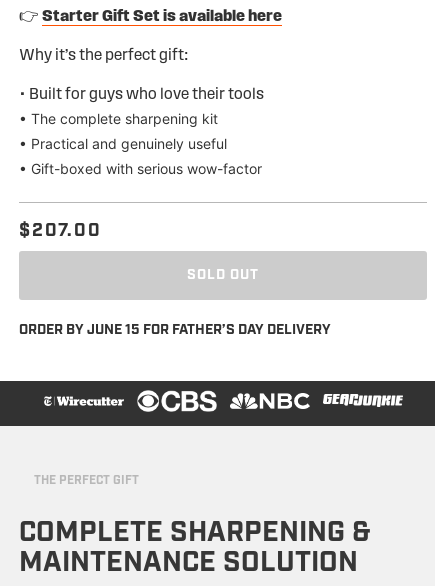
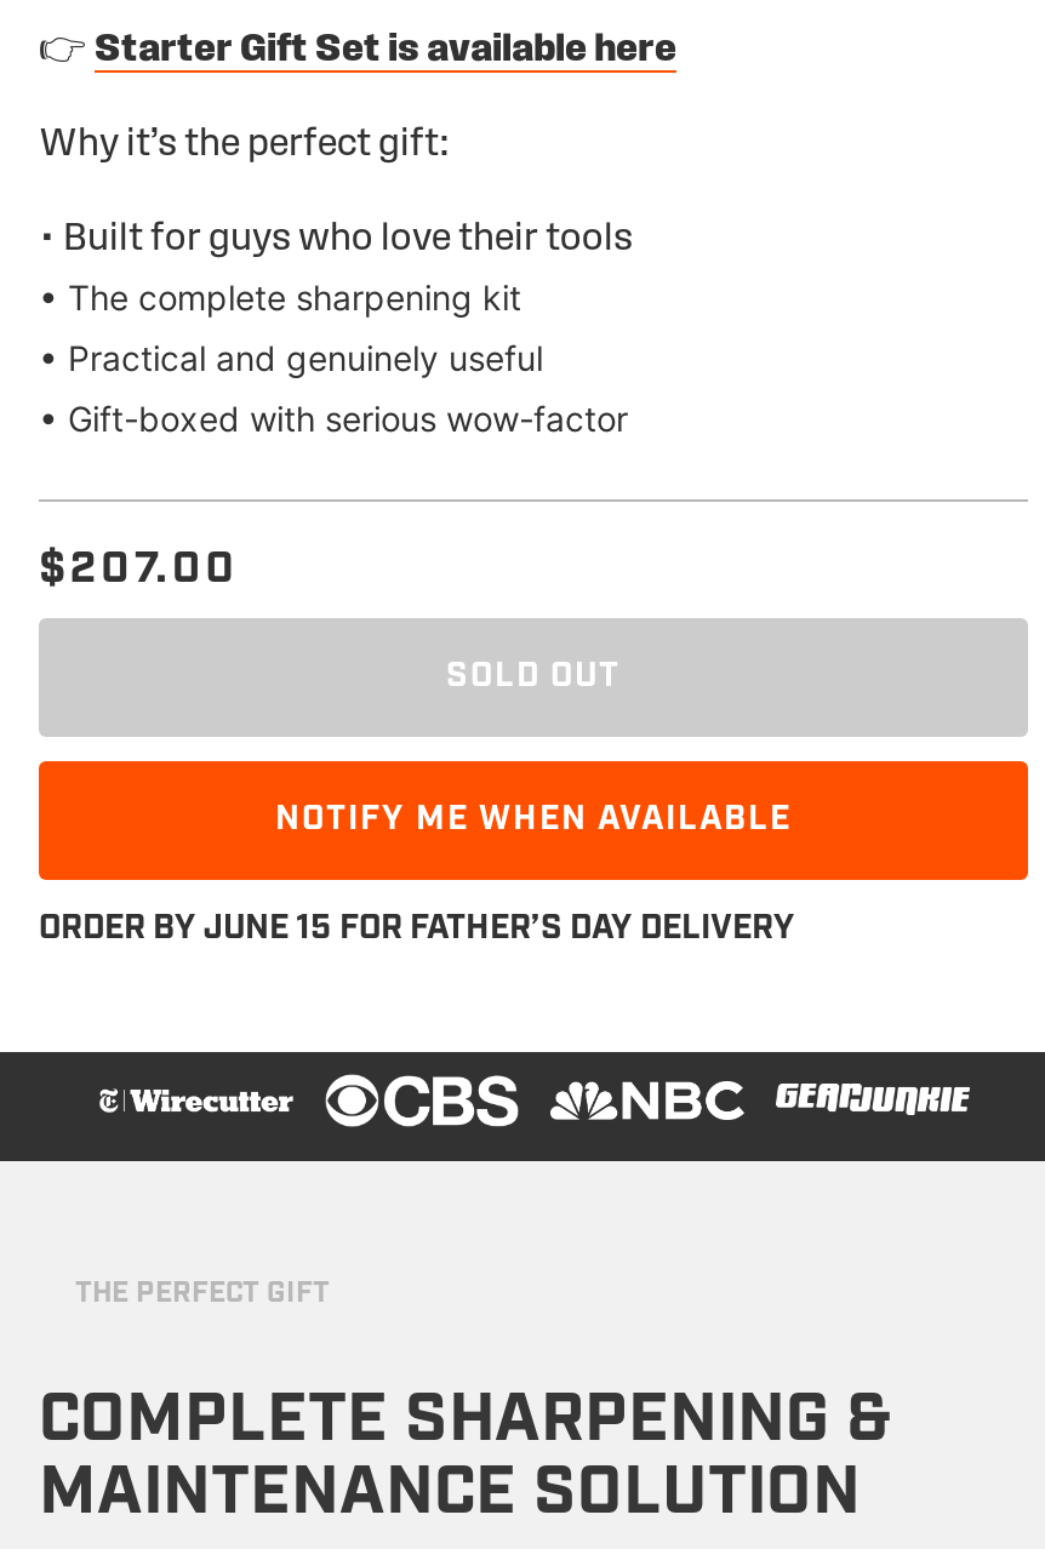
none -> [275,802,792,839] NOTIFY ME WHEN AVAILABLE

